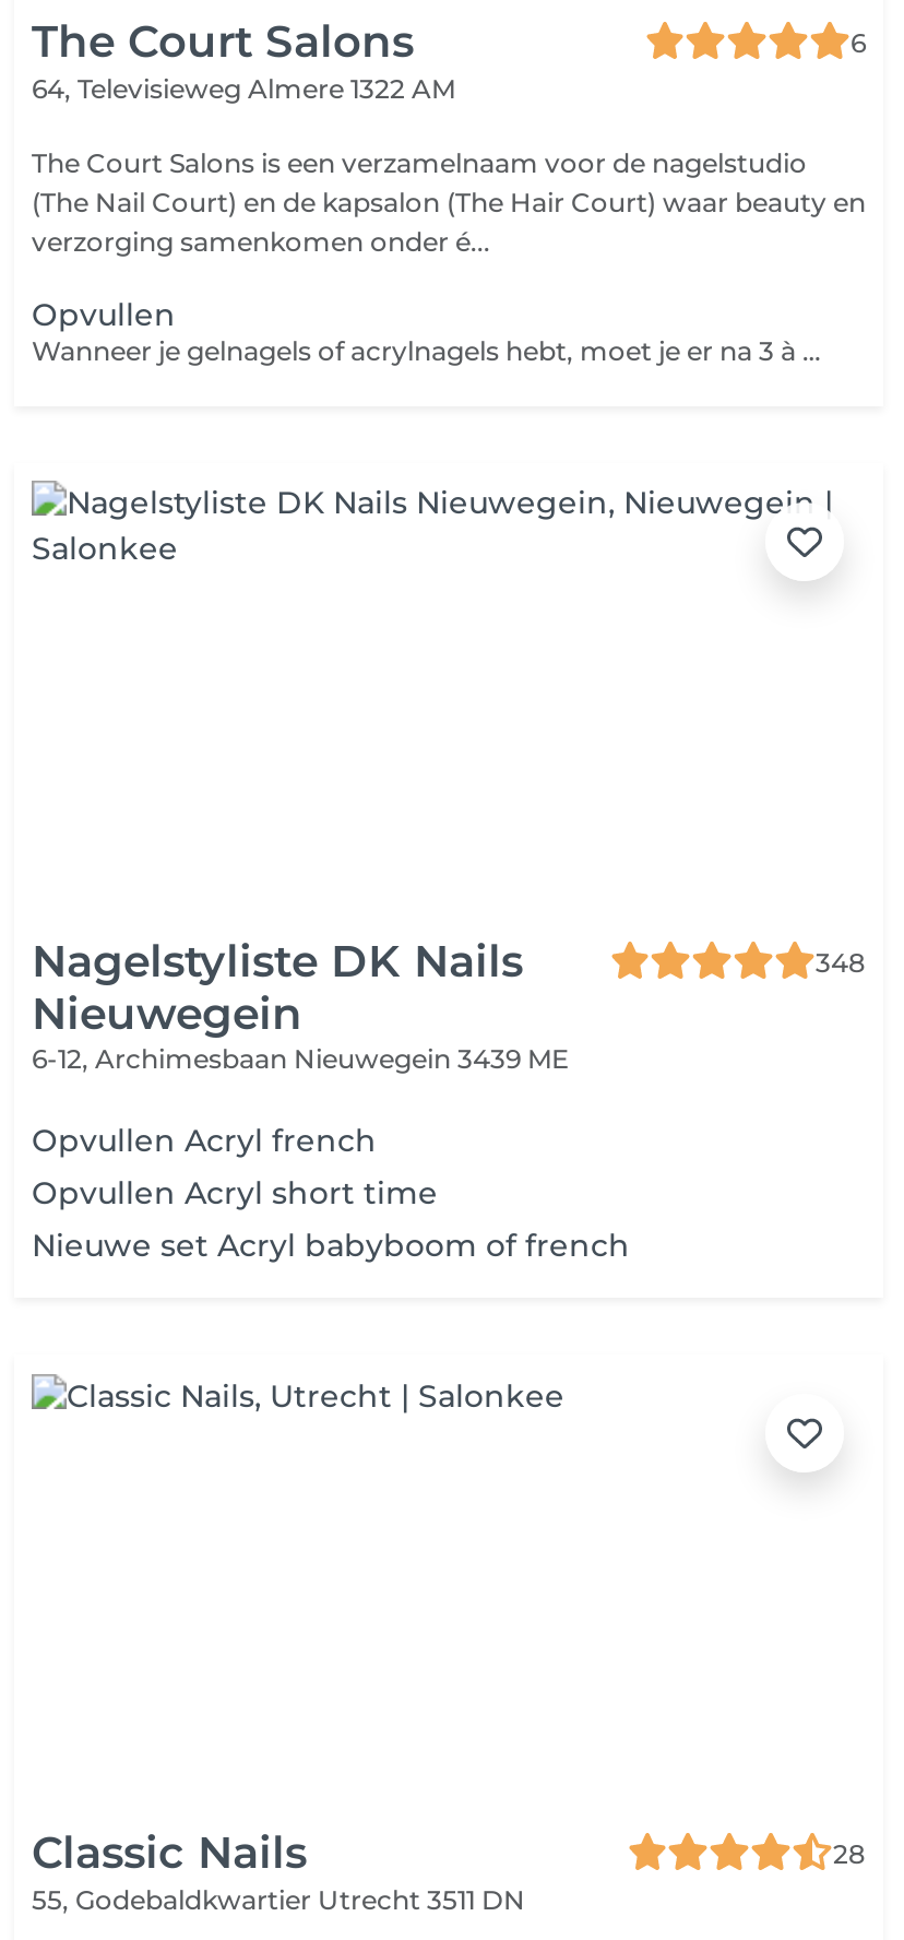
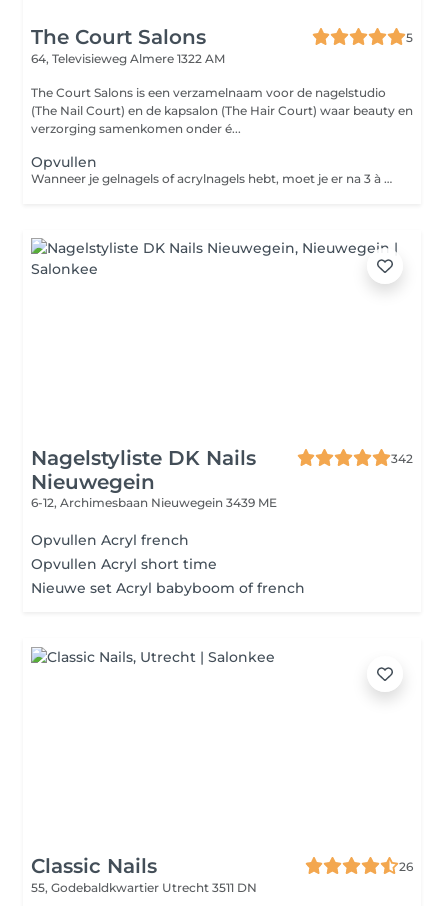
[851,26,866,59] 6 -> [406,30,413,45] 5
[816,946,866,979] 348 -> [391,451,413,466] 342
[833,1837,866,1870] 28 -> [399,859,413,874] 26

